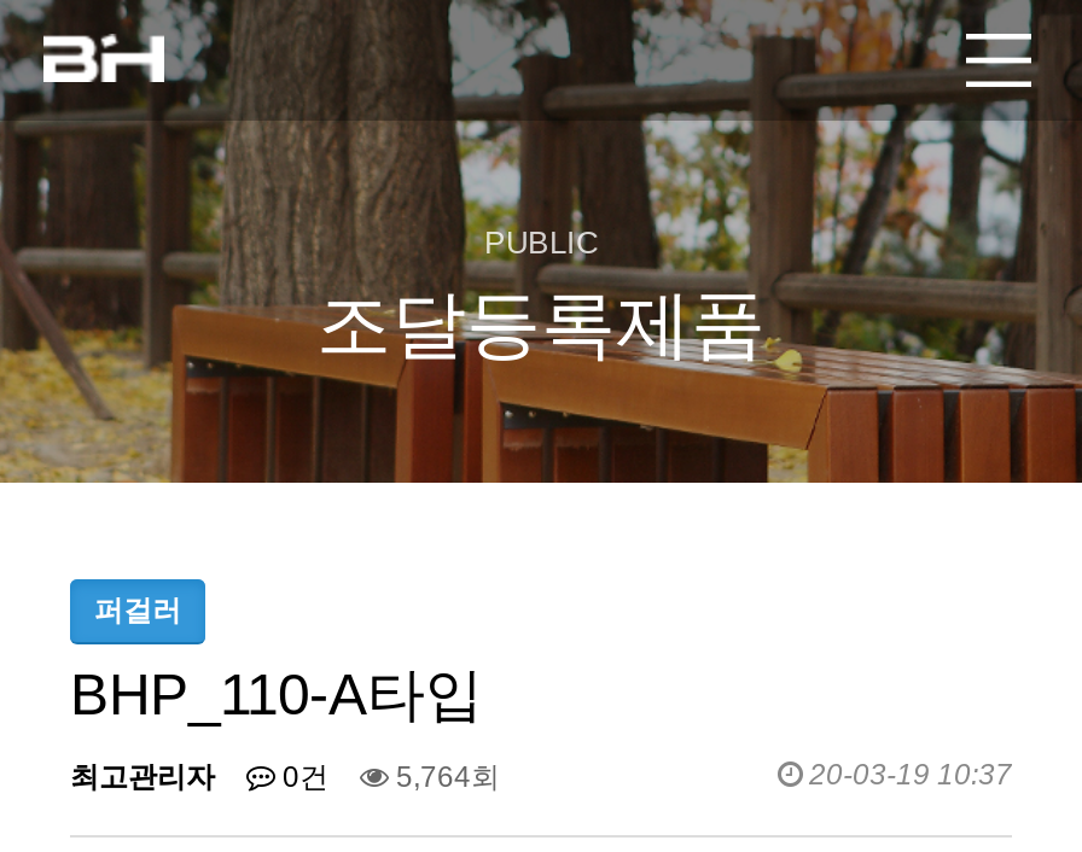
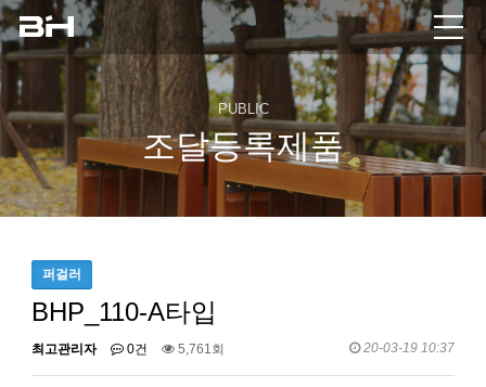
[70,760,500,794] 최고관리자 0건 5,764회 -> [31,341,225,357] 최고관리자 0건 5,761회

